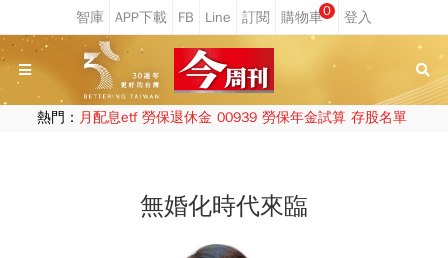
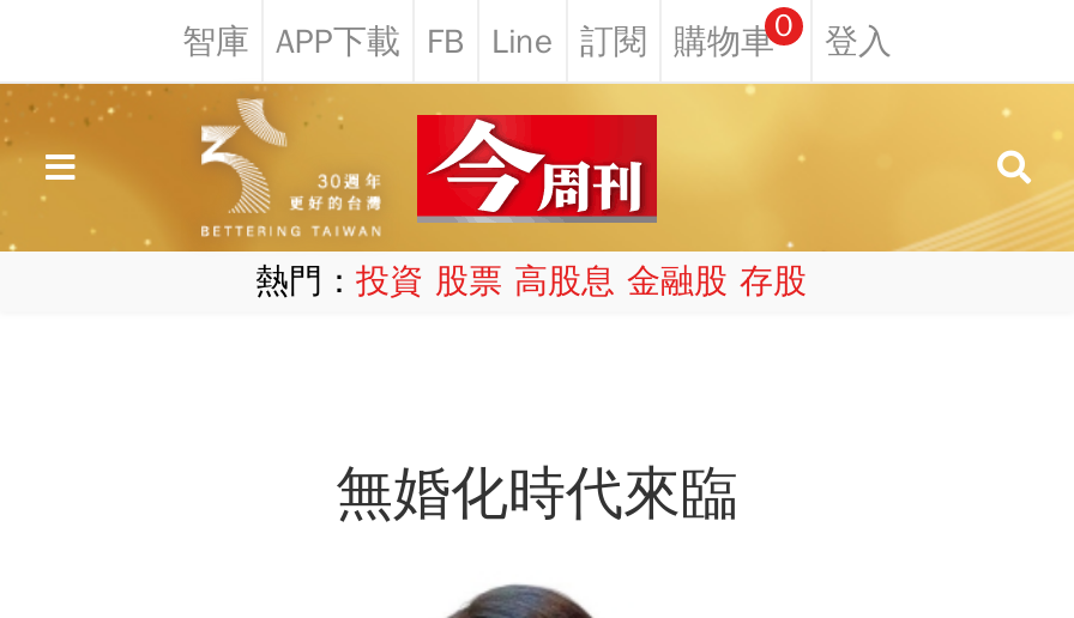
[36,109,406,126] 熱門：月配息etf 勞保退休金 00939 勞保年金試算 存股名單 -> [255,261,807,302] 熱門：投資 股票 高股息 金融股 存股

